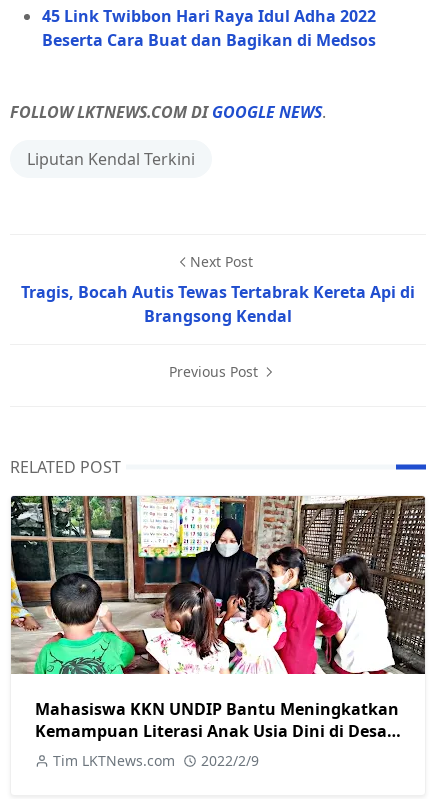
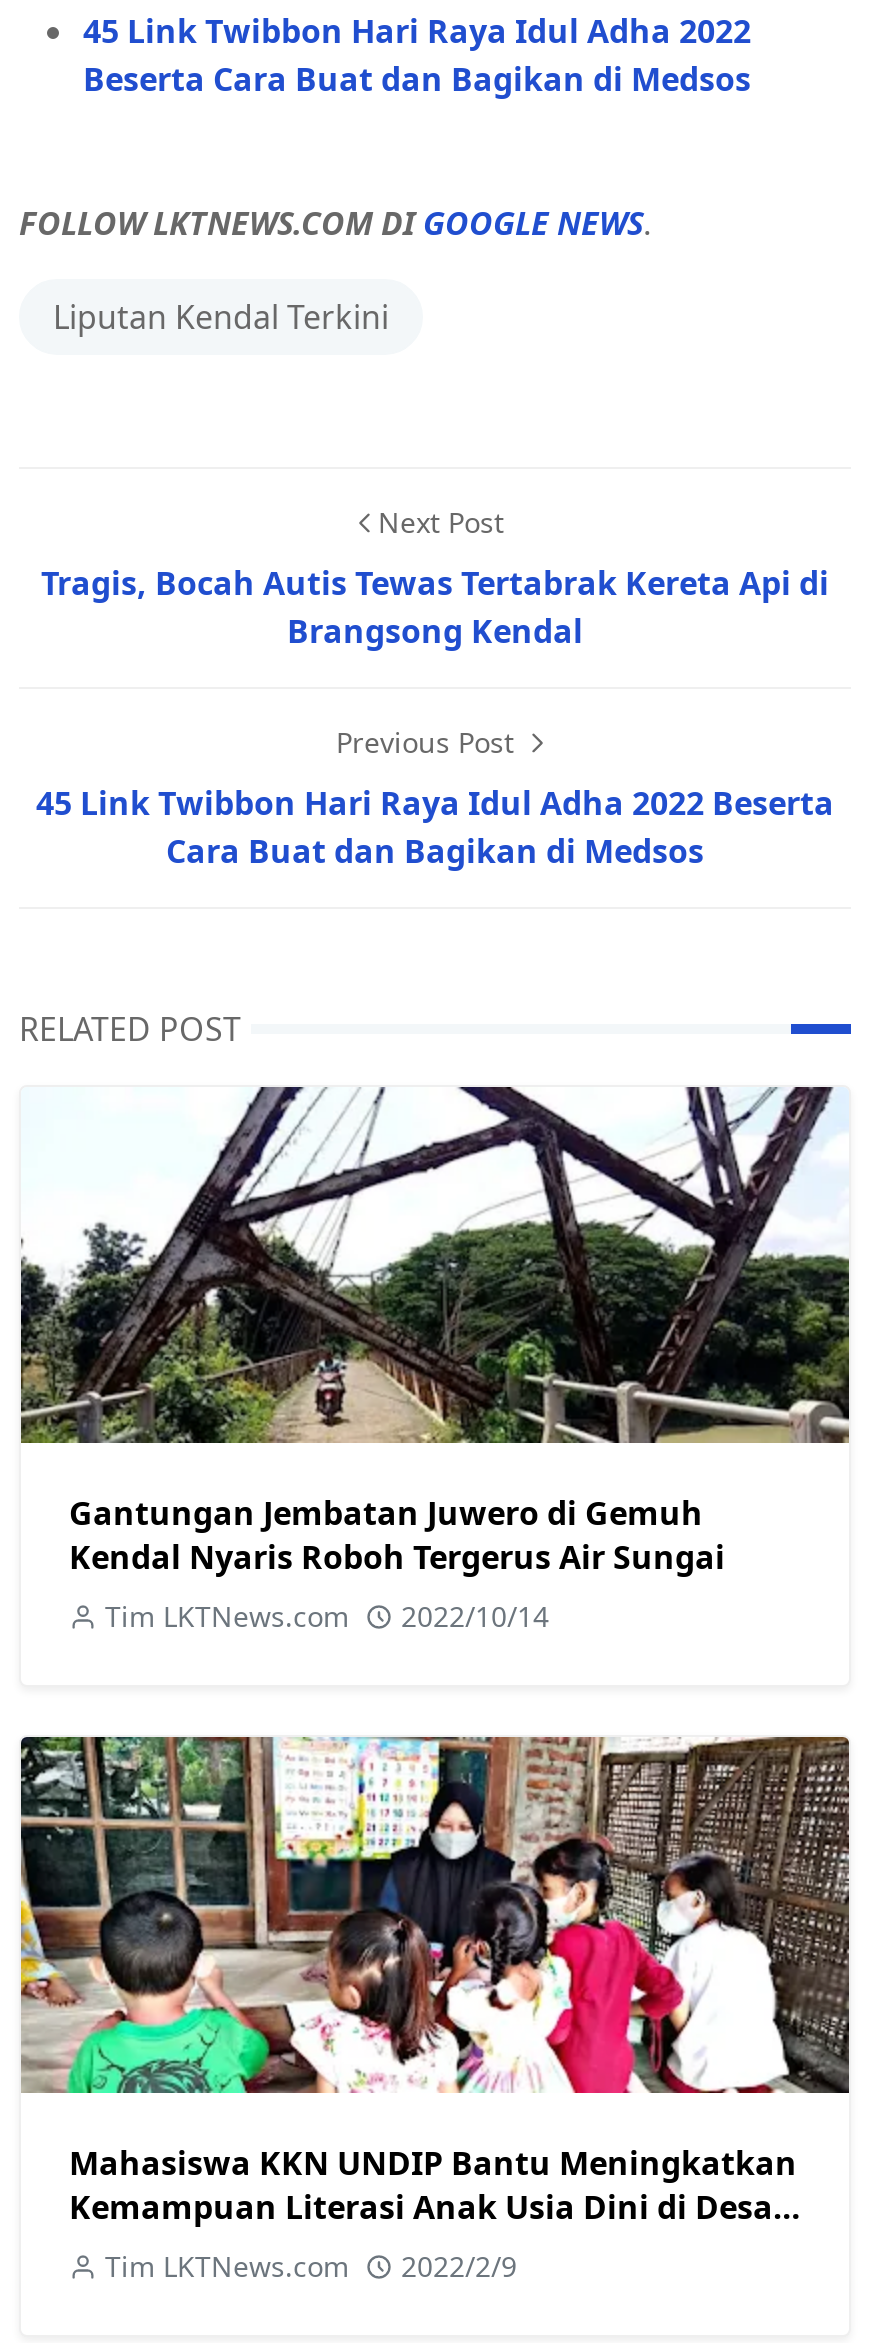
none -> [36,781,834,873] 45 Link Twibbon Hari Raya Idul Adha 2022 Beserta | Cara Buat dan Bagikan di Medsos
none -> [19,1085,849,1635] [image] | Gantungan Jembatan Juwero di Gemuh | Kendal Nyaris Roboh Tergerus Air Sungai | Tim LKTNews.com | 2022/10/14

